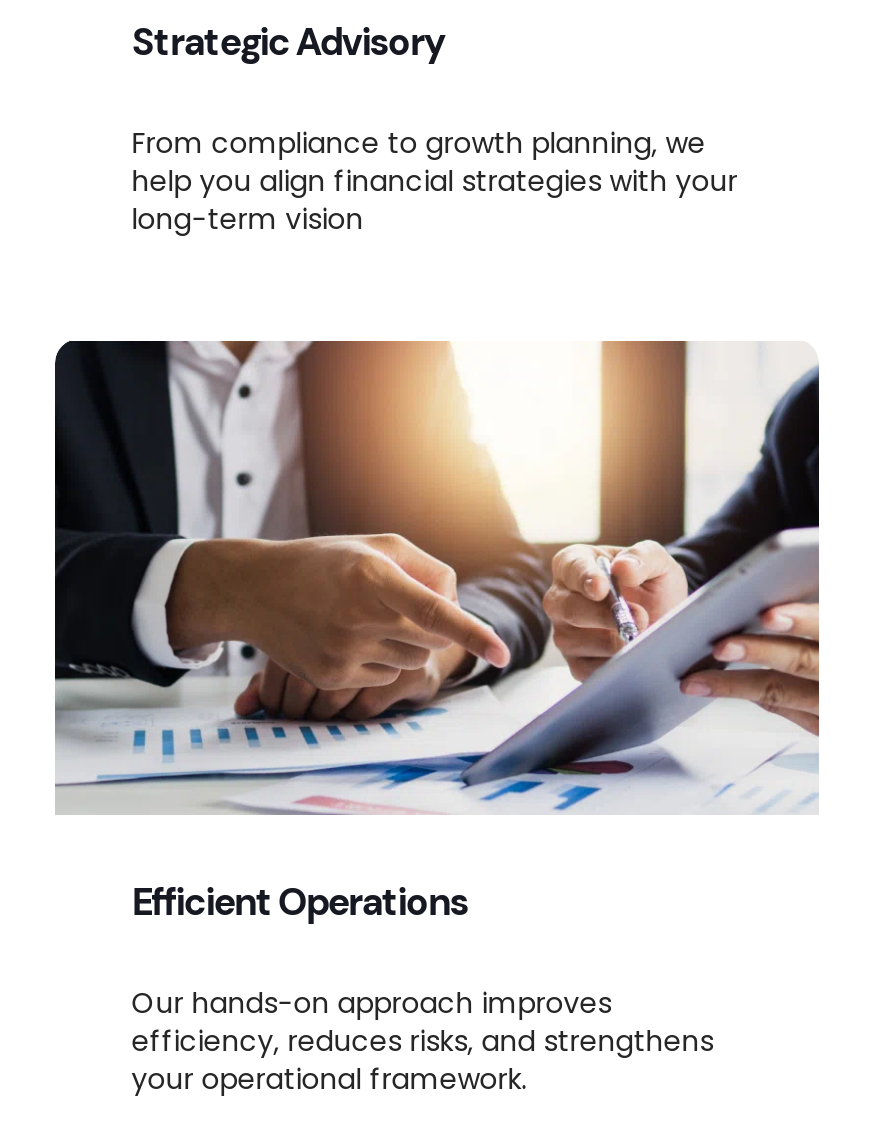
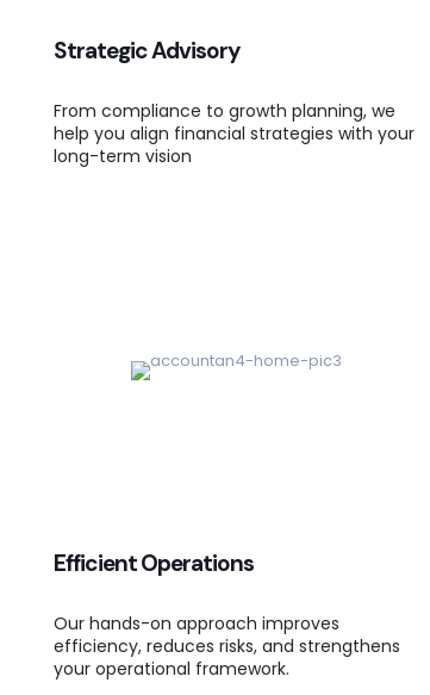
[53,339,821,817] [image] -> none

